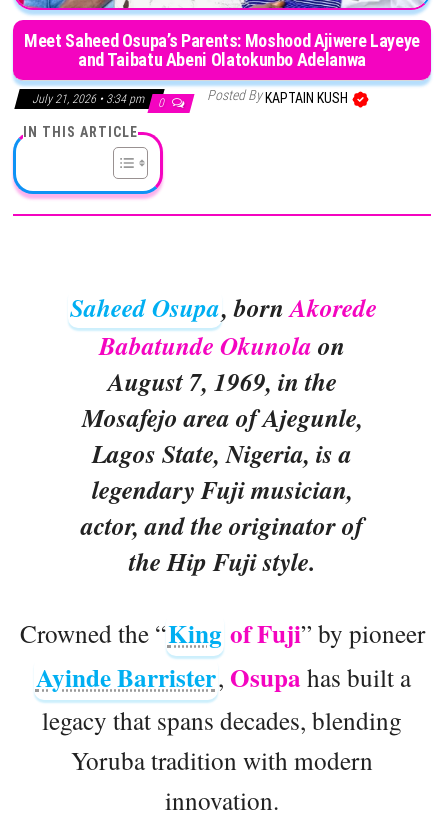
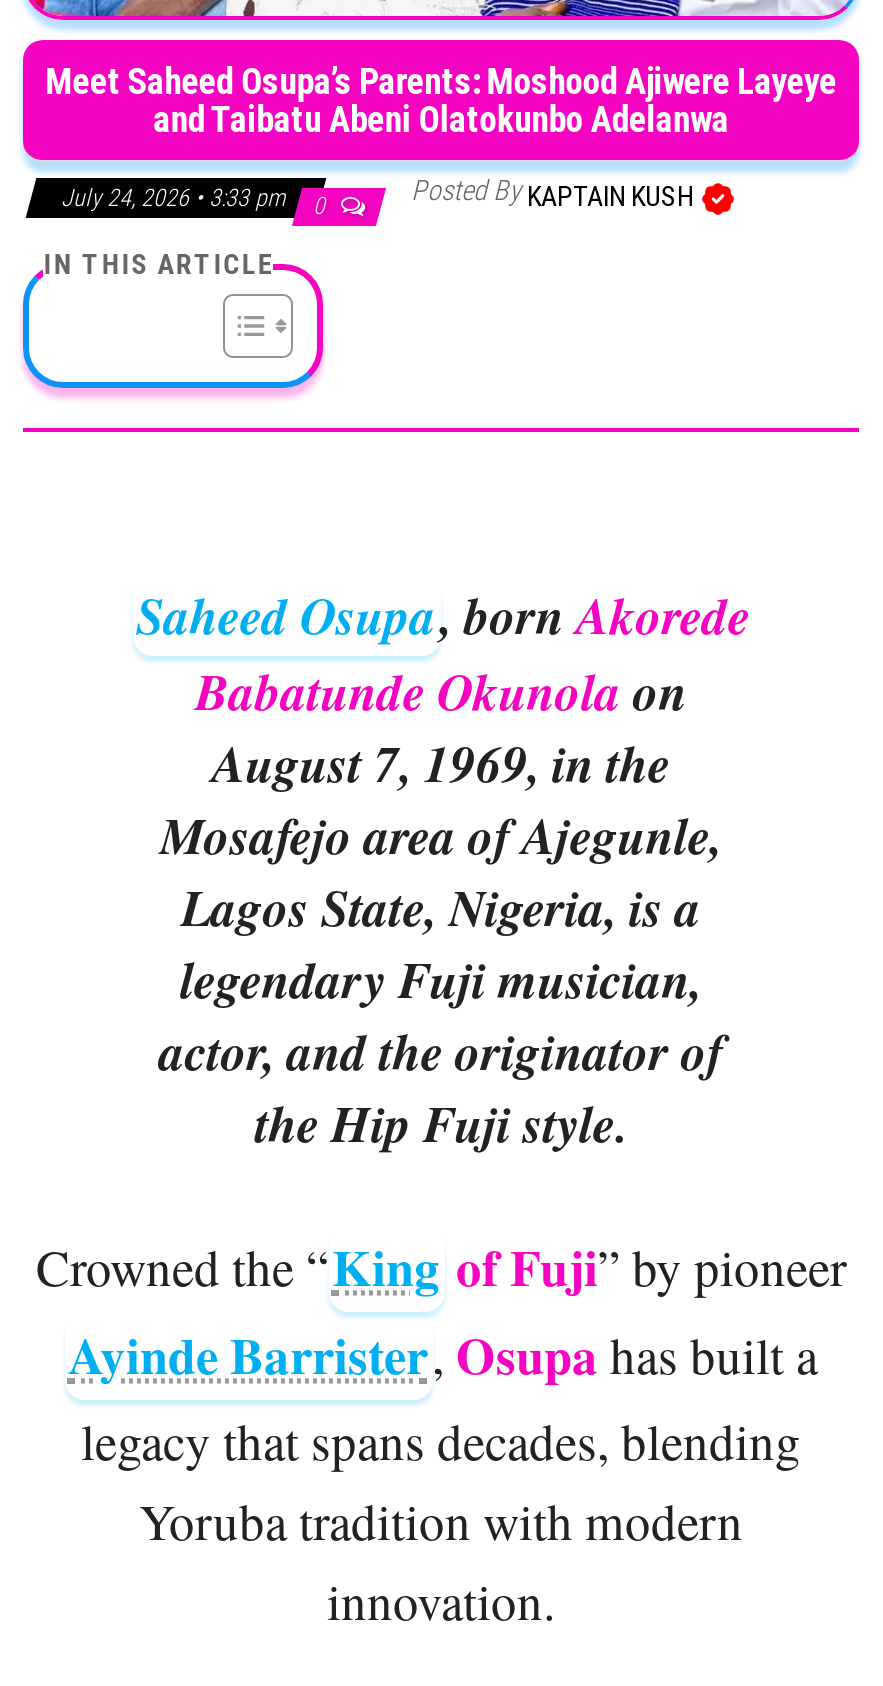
[32,92,167,110] July 21, 2026 • 3:34 pm 0 -> [61,184,331,220] July 24, 2026 • 3:33 pm 0

